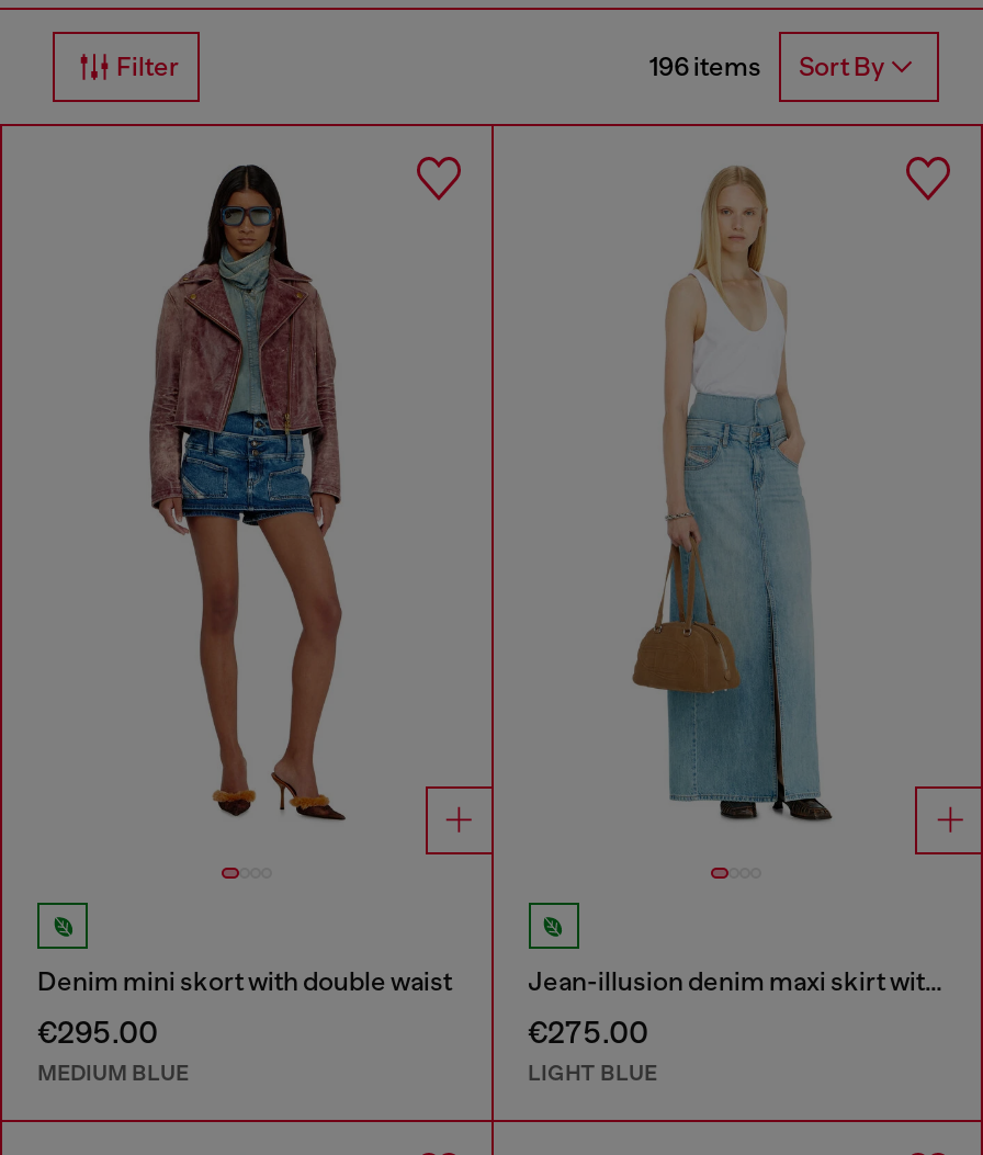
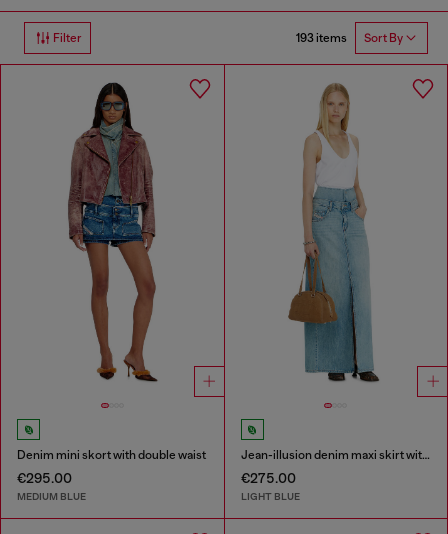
[649,51,884,83] 196 items Sort By -> [296,31,403,45] 193 items Sort By

